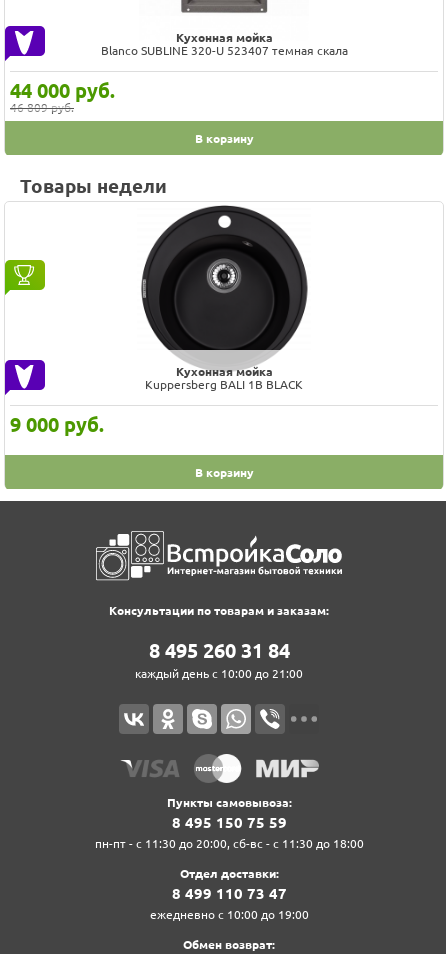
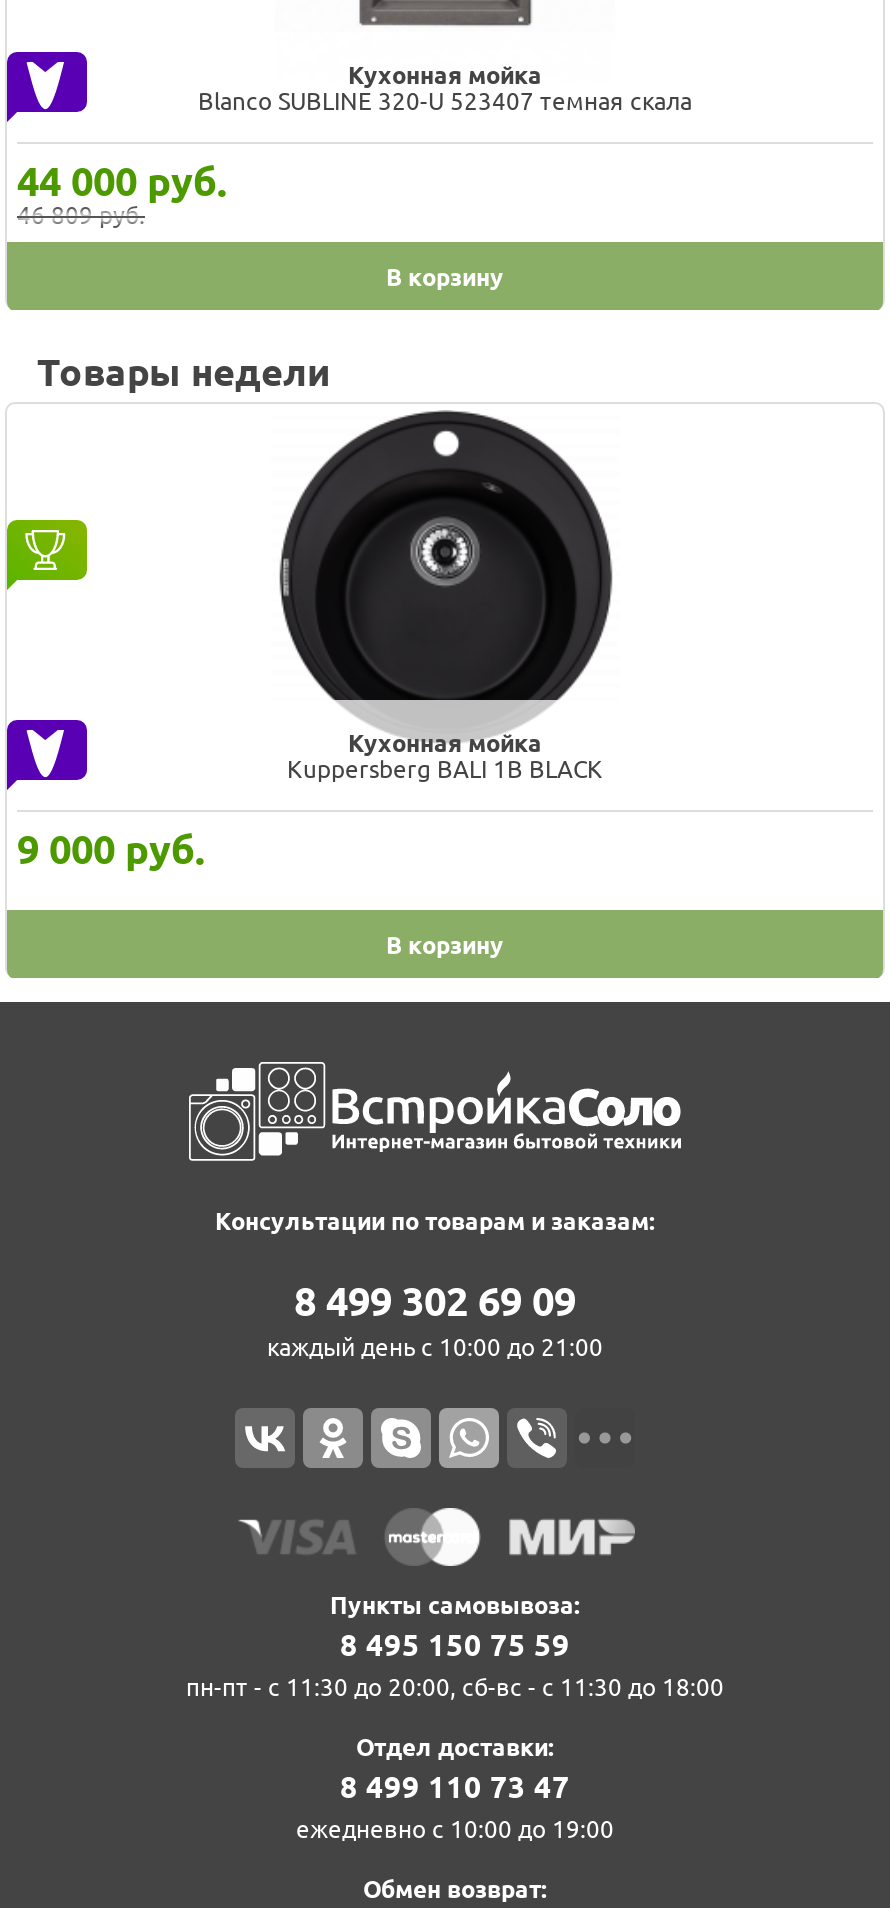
[148,639,289,662] 8 495 260 31 84 -> [294,1278,576,1324] 8 499 302 69 09

